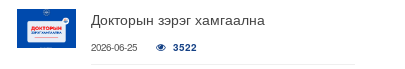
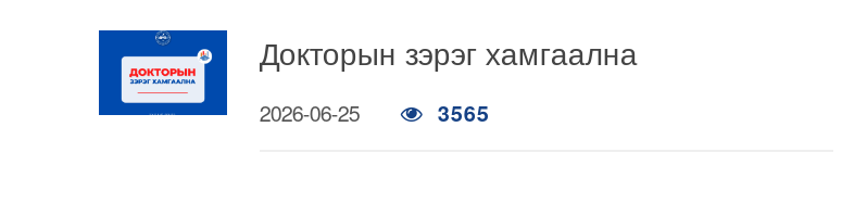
[170,40,197,54] 3522 -> [431,98,490,128] 3565

